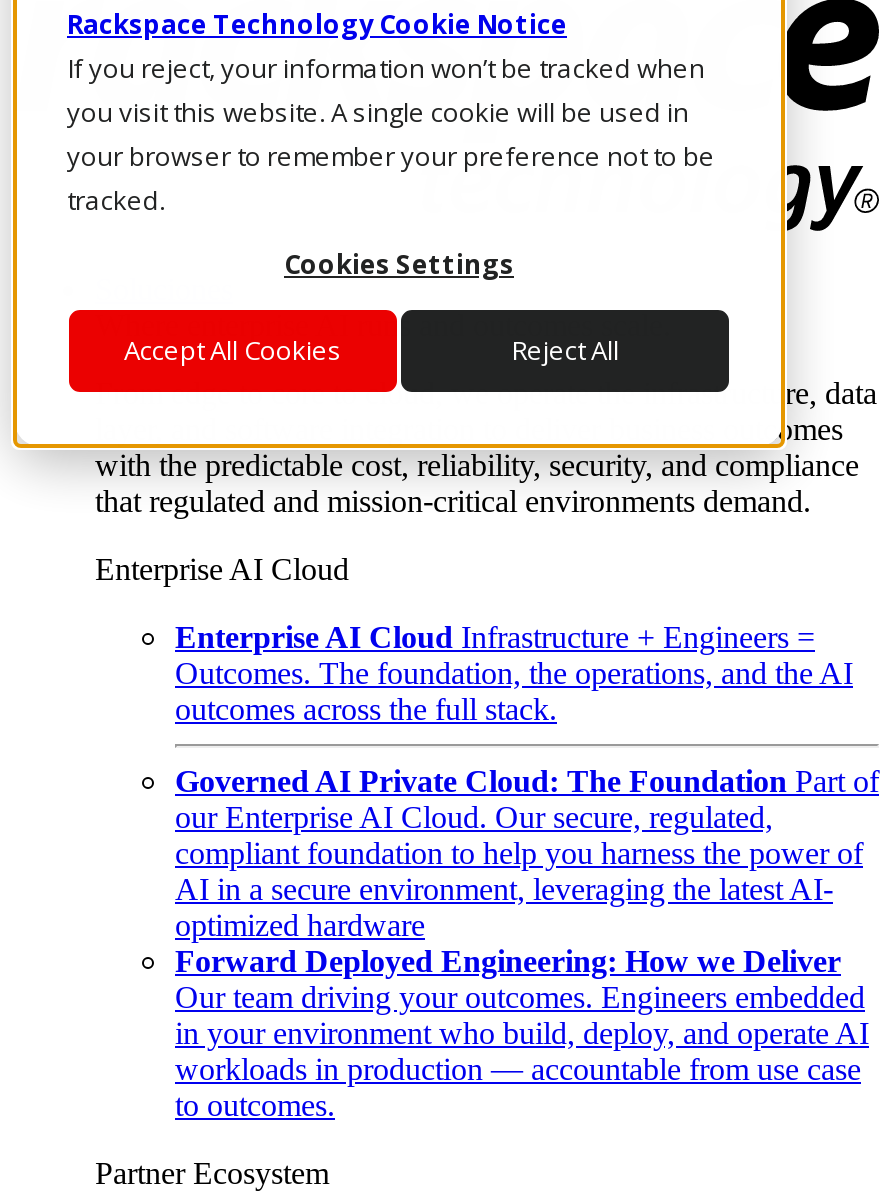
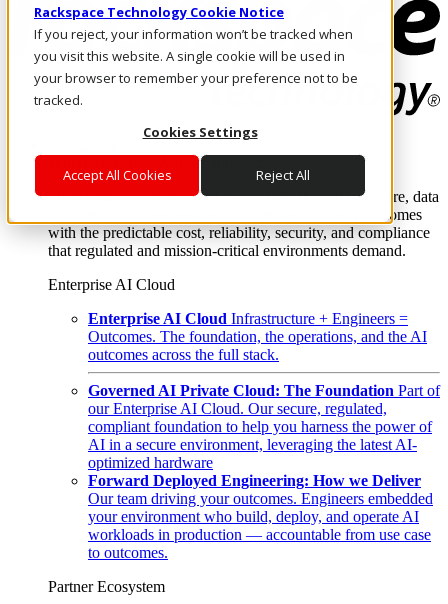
[175,1016,869,1050] in your environment who build, deploy, and operate AI -> [88,508,419,525] your environment who build, deploy, and operate AI

